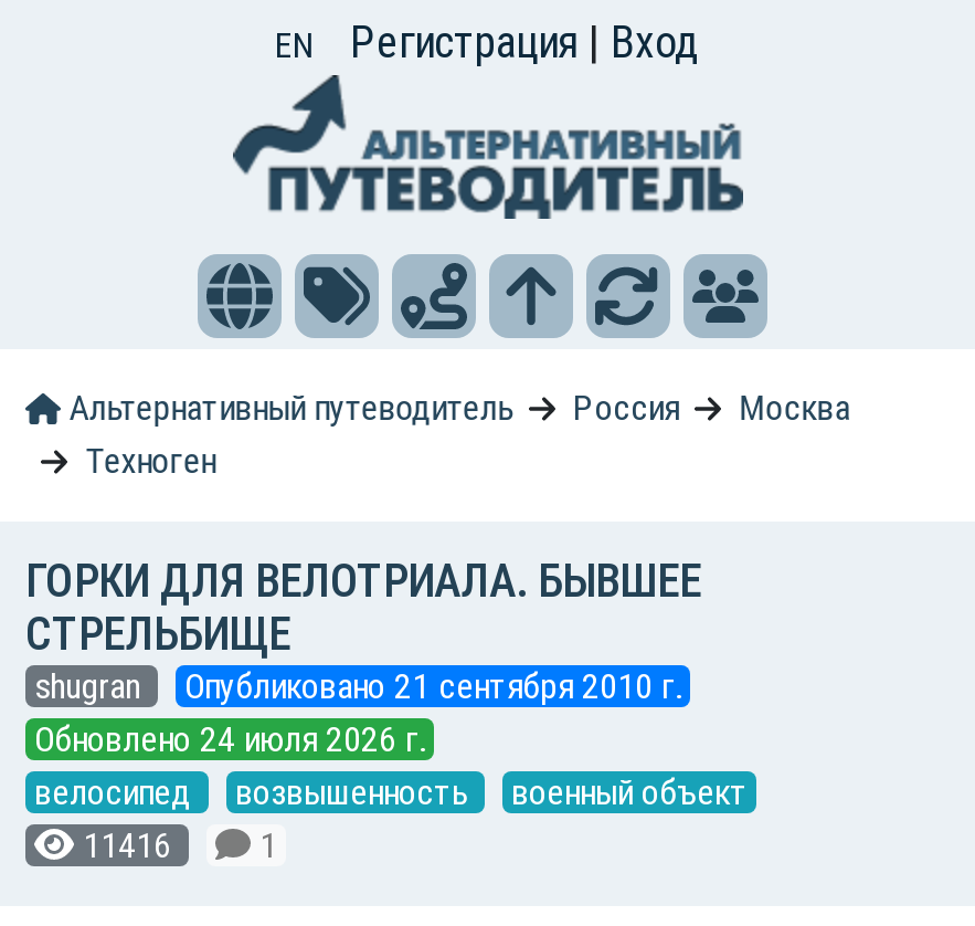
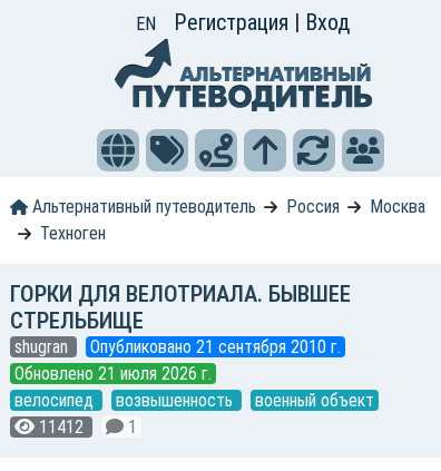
[34,718,425,760] Обновлено 24 июля 2026 г. -> [14,363,212,384] Обновлено 21 июля 2026 г.
[74,824,277,866] 11416 1 -> [35,416,137,438] 11412 1

